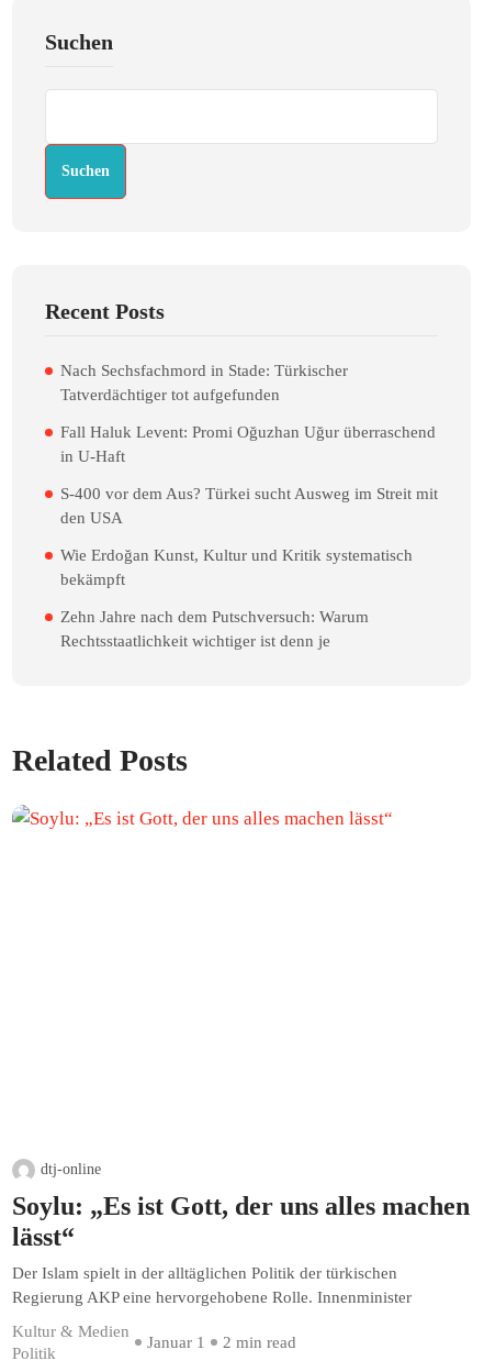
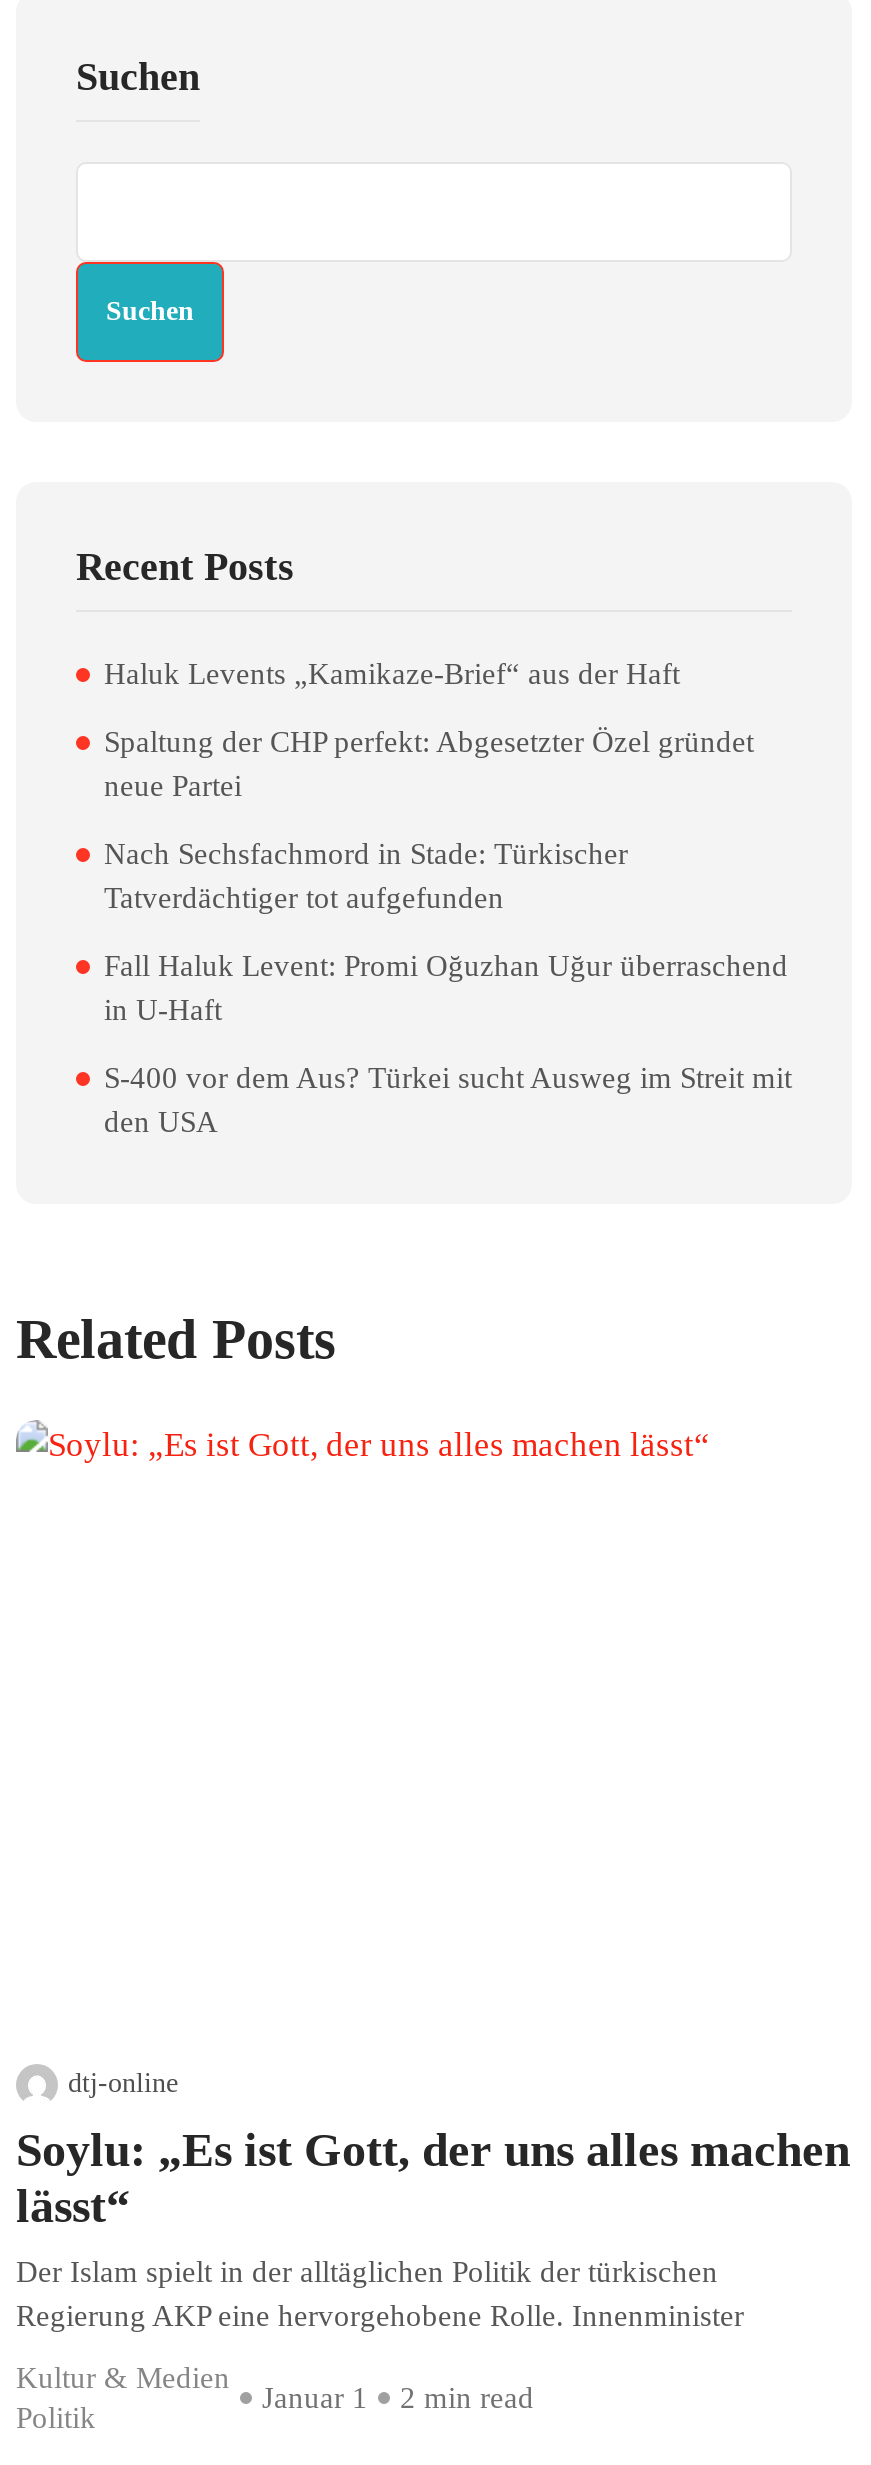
none -> [104,658,754,802] Haluk Levents „Kamikaze-Brief“ aus der Haft | Spaltung der CHP perfekt: Abgesetzter Özel gründet | neue Partei
moved [60,361,438,526] -> [104,838,792,1138]: Nach Sechsfachmord in Stade: Türkischer | Tatverdächtiger tot aufgefunden | Fall Haluk Levent: Promi Oğuzhan Uğur überraschend | in U-Haft | S-400 vor dem Aus? Türkei sucht Ausweg im Streit mit | den USA
[60,546,413,650] Wie Erdoğan Kunst, Kultur und Kritik systematisch | bekämpft | Zehn Jahre nach dem Putschversuch: Warum | Rechtsstaatlichkeit wichtiger ist denn je -> none

